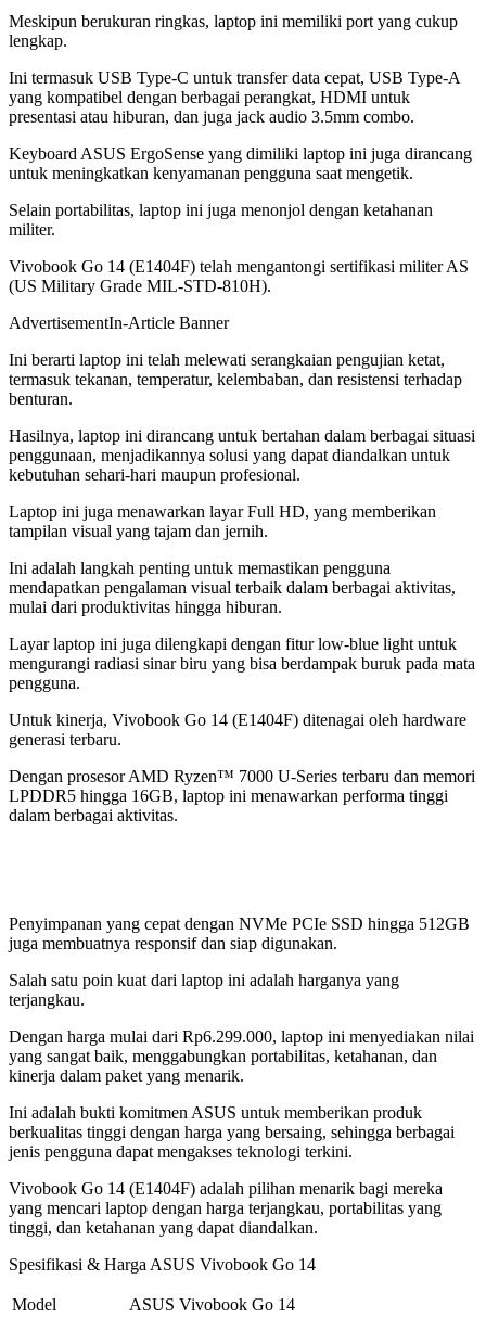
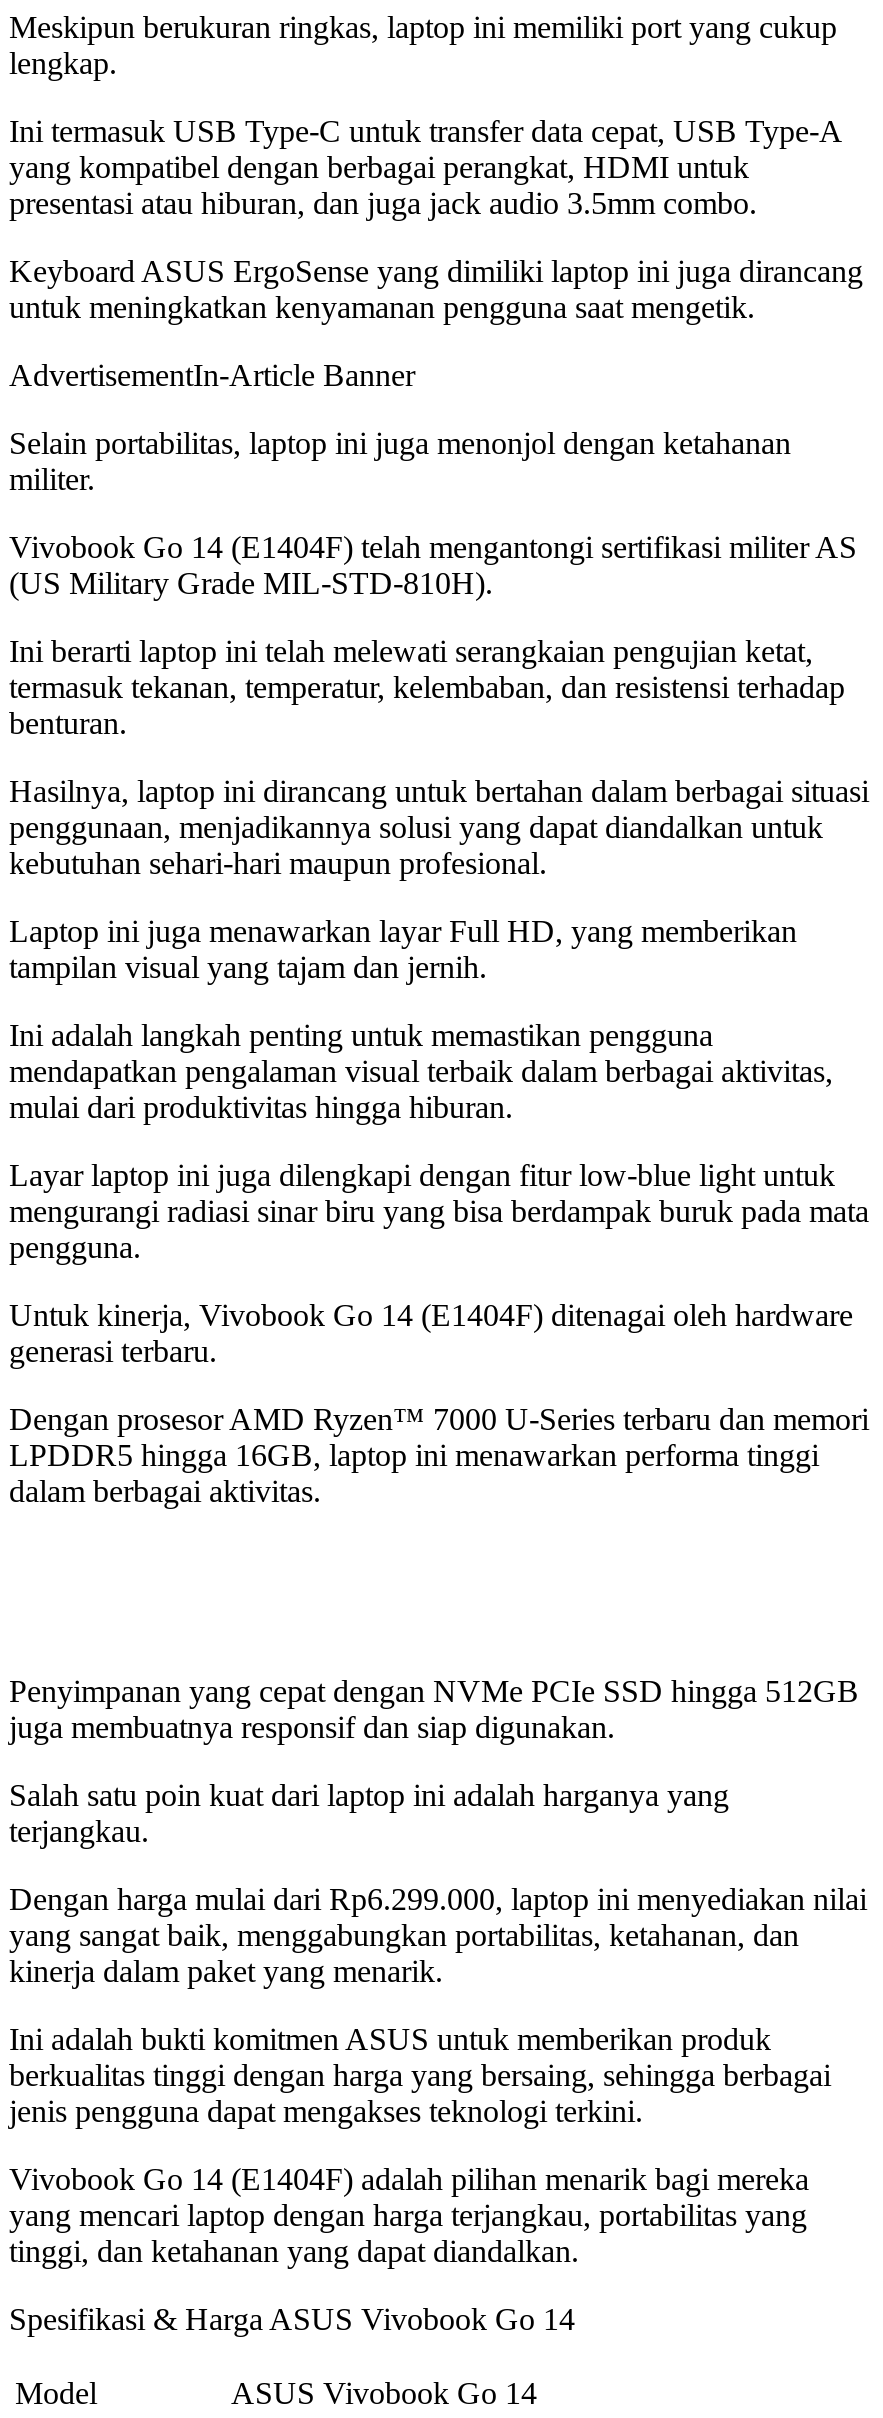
moved [9,200,469,295] -> [9,426,857,600]: Selain portabilitas, laptop ini juga menonjol dengan ketahanan | militer. | Vivobook Go 14 (E1404F) telah mengantongi sertifikasi militer AS | (US Military Grade MIL-STD-810H).
moved [9,313,229,332] -> [9,358,415,392]: AdvertisementIn-Article Banner

